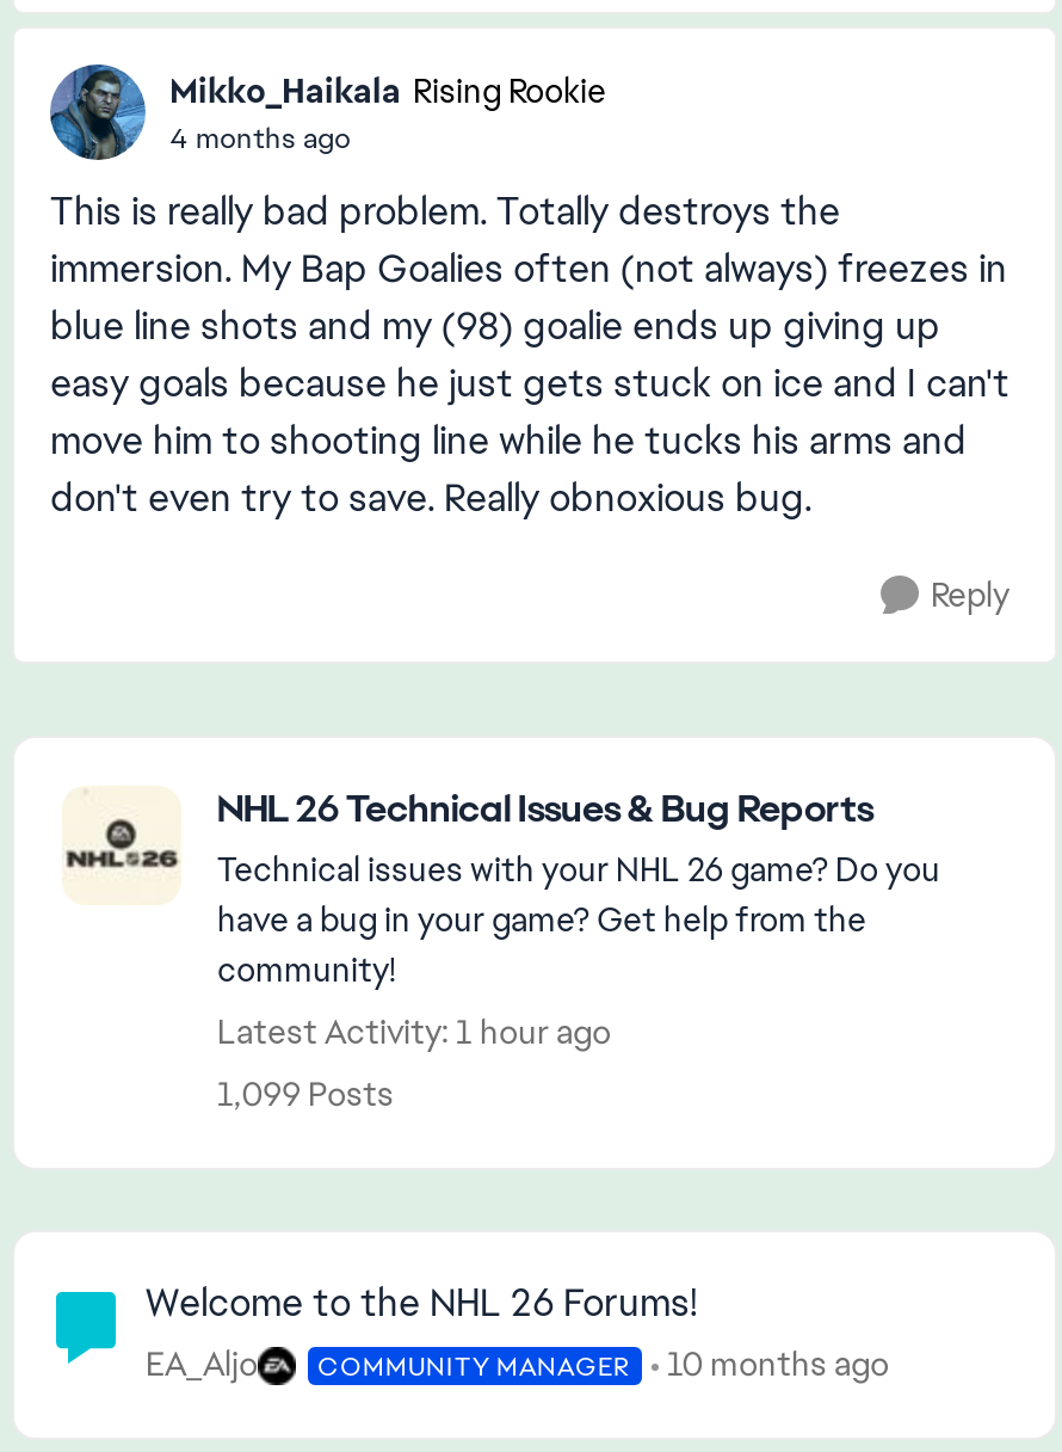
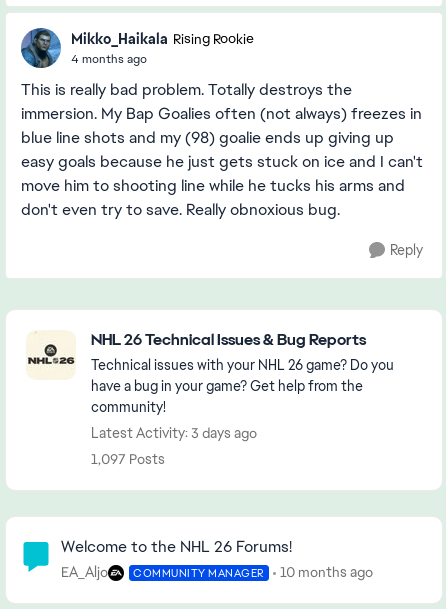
[217,1010,611,1053] Latest Activity: 1 hour ago -> [91,424,257,442] Latest Activity: 3 days ago
[217,1072,394,1115] 1,099 Posts -> [91,450,165,468] 1,097 Posts

